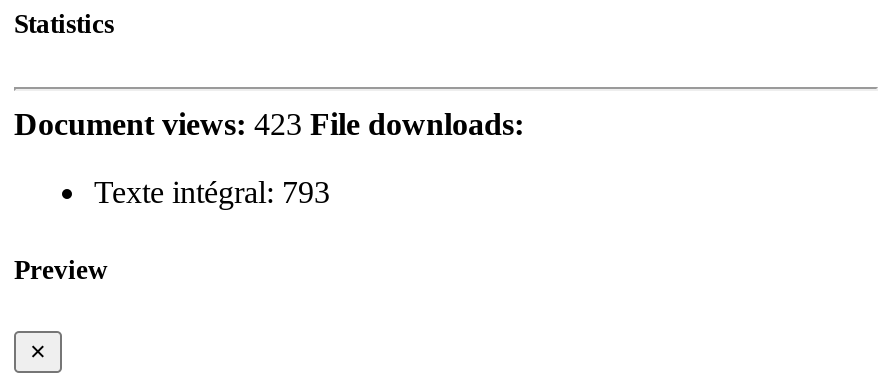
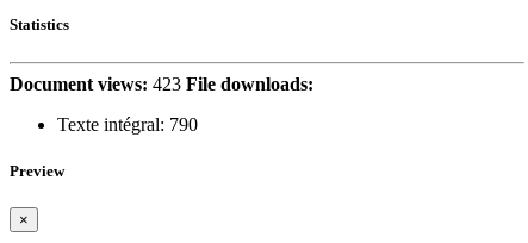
[94,174,330,208] Texte intégral: 793 -> [57,114,198,134] Texte intégral: 790

